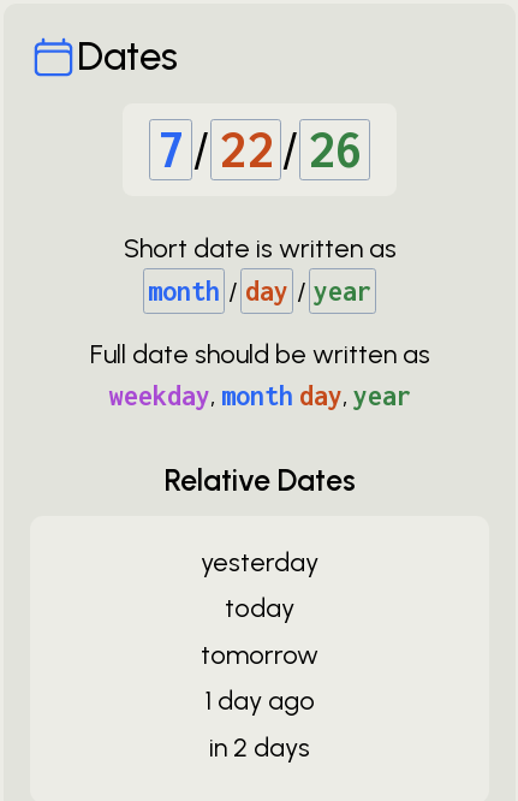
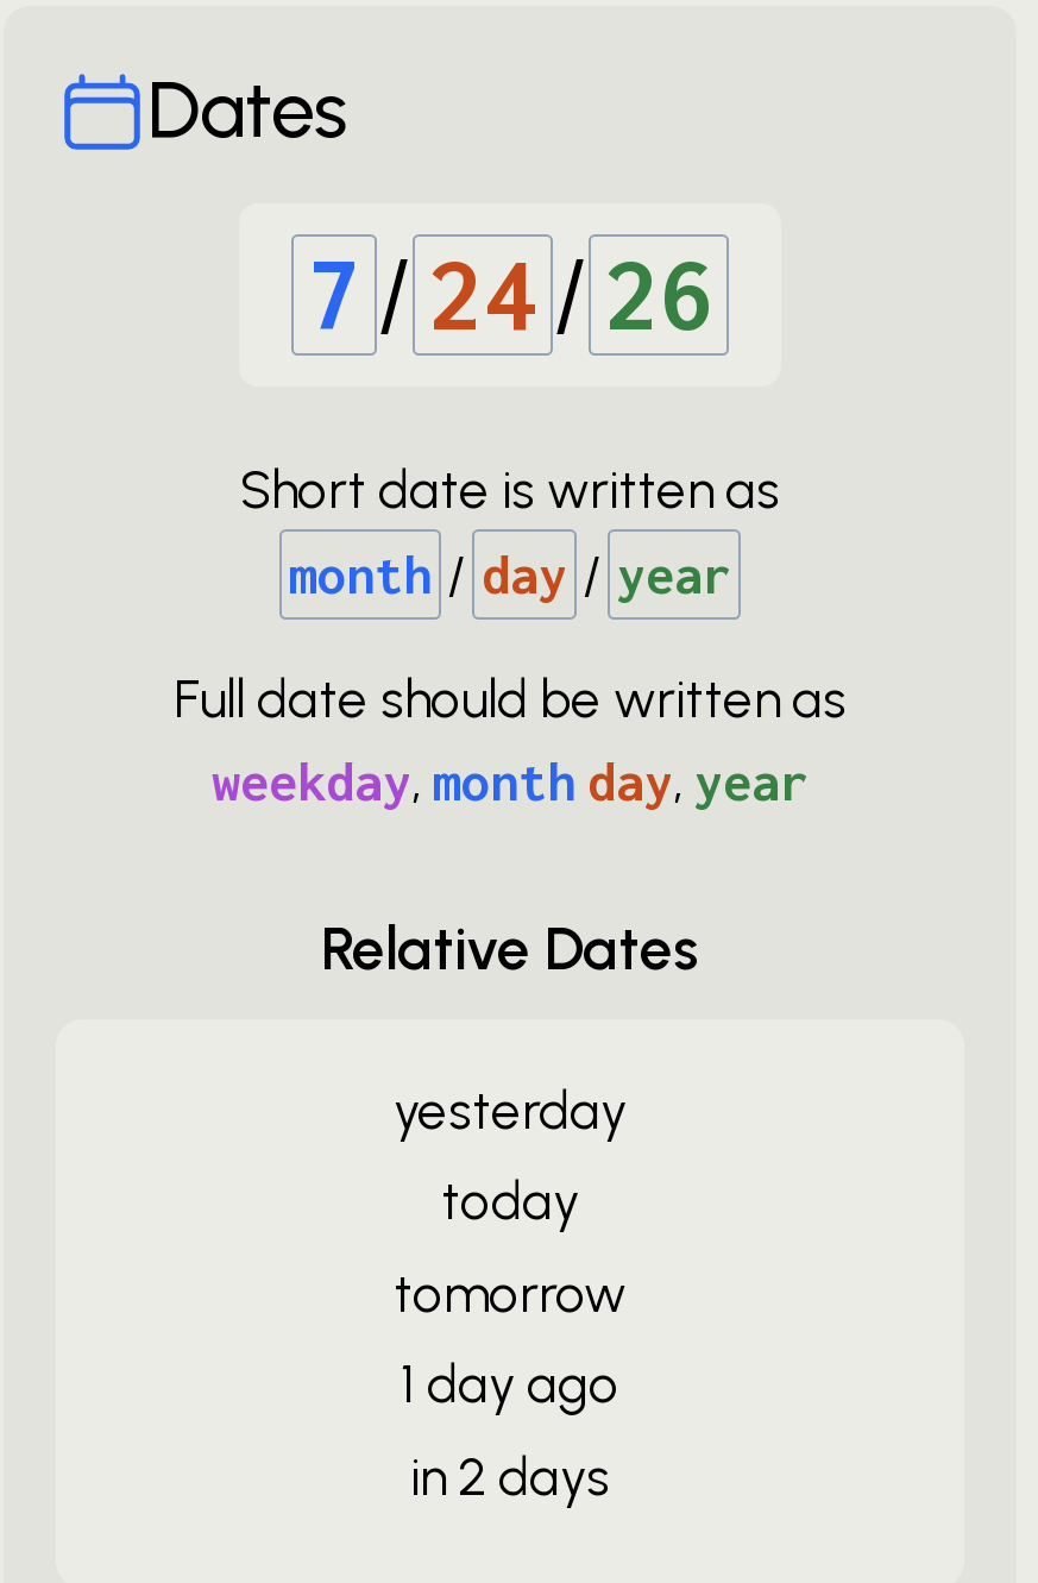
[157,120,362,179] 7 / 22 / 26 -> [307,236,713,353] 7 / 24 / 26

